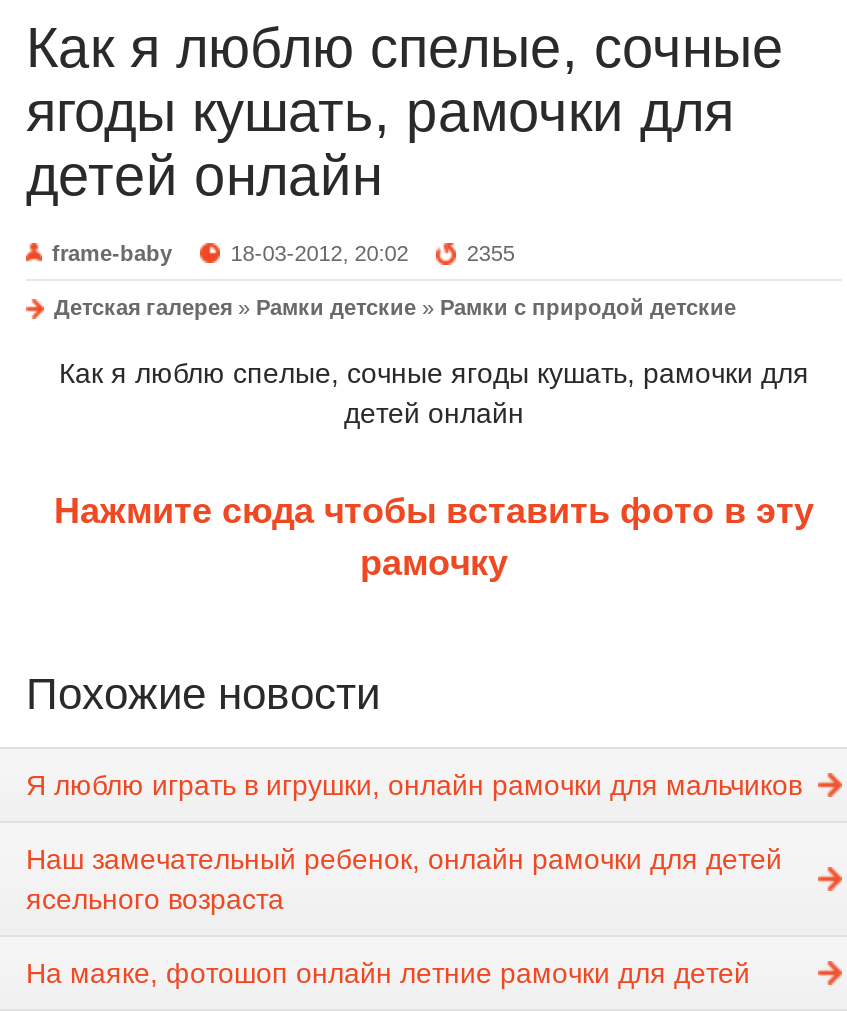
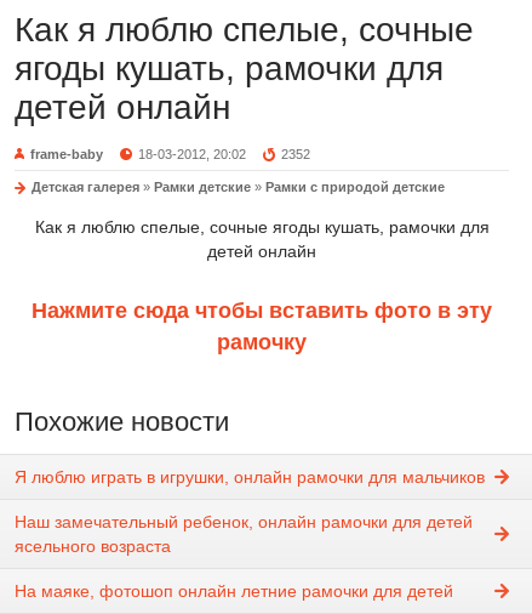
[467,241,515,265] 2355 -> [282,147,311,161] 2352

